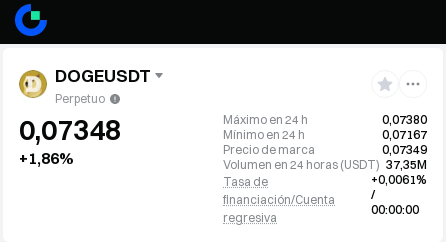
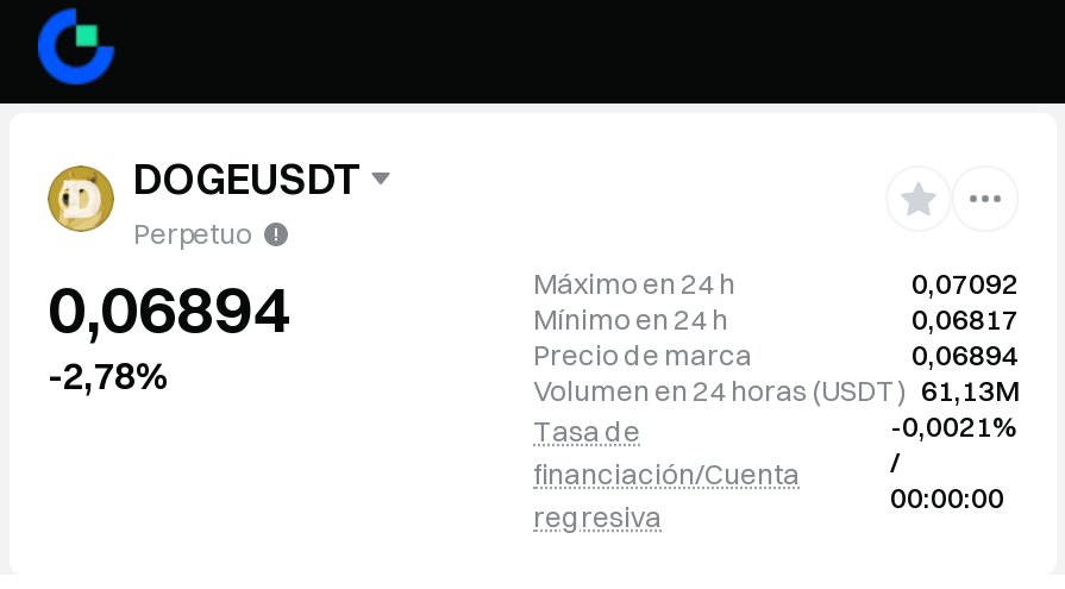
[19,113,121,147] 0,07348 -> [48,268,290,349] 0,06894
[382,112,427,127] 0,07380 -> [911,265,1019,301] 0,07092
[382,127,427,142] 0,07167 -> [911,301,1019,337] 0,06817
[382,142,427,157] 0,07349 -> [911,337,1019,372] 0,06894
[19,148,74,168] +1,86% -> [48,351,171,399] -2,78%
[223,157,427,172] Volumen en 24 horas (USDT) 37,35M -> [533,372,1019,408] Volumen en 24 horas (USDT) 61,13M
[371,172,427,187] +0,0061% -> [890,408,1019,444] -0,0021%

